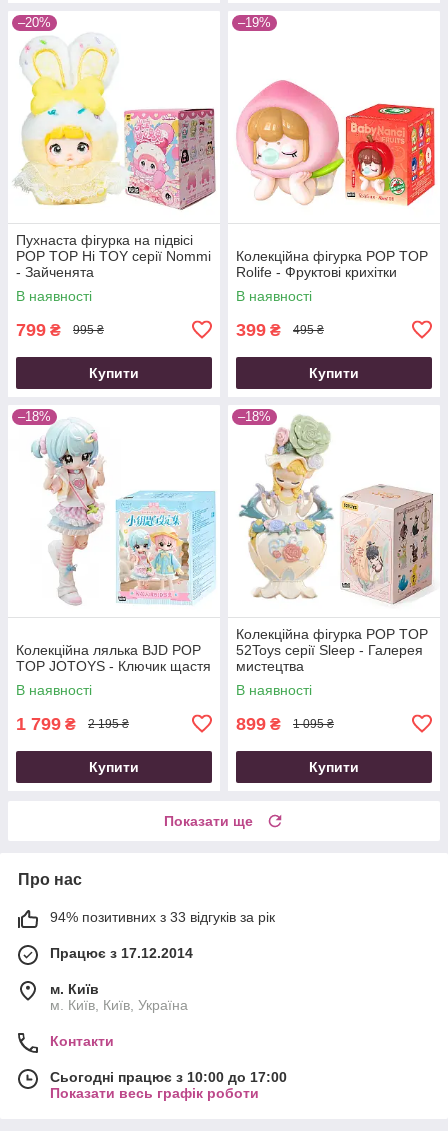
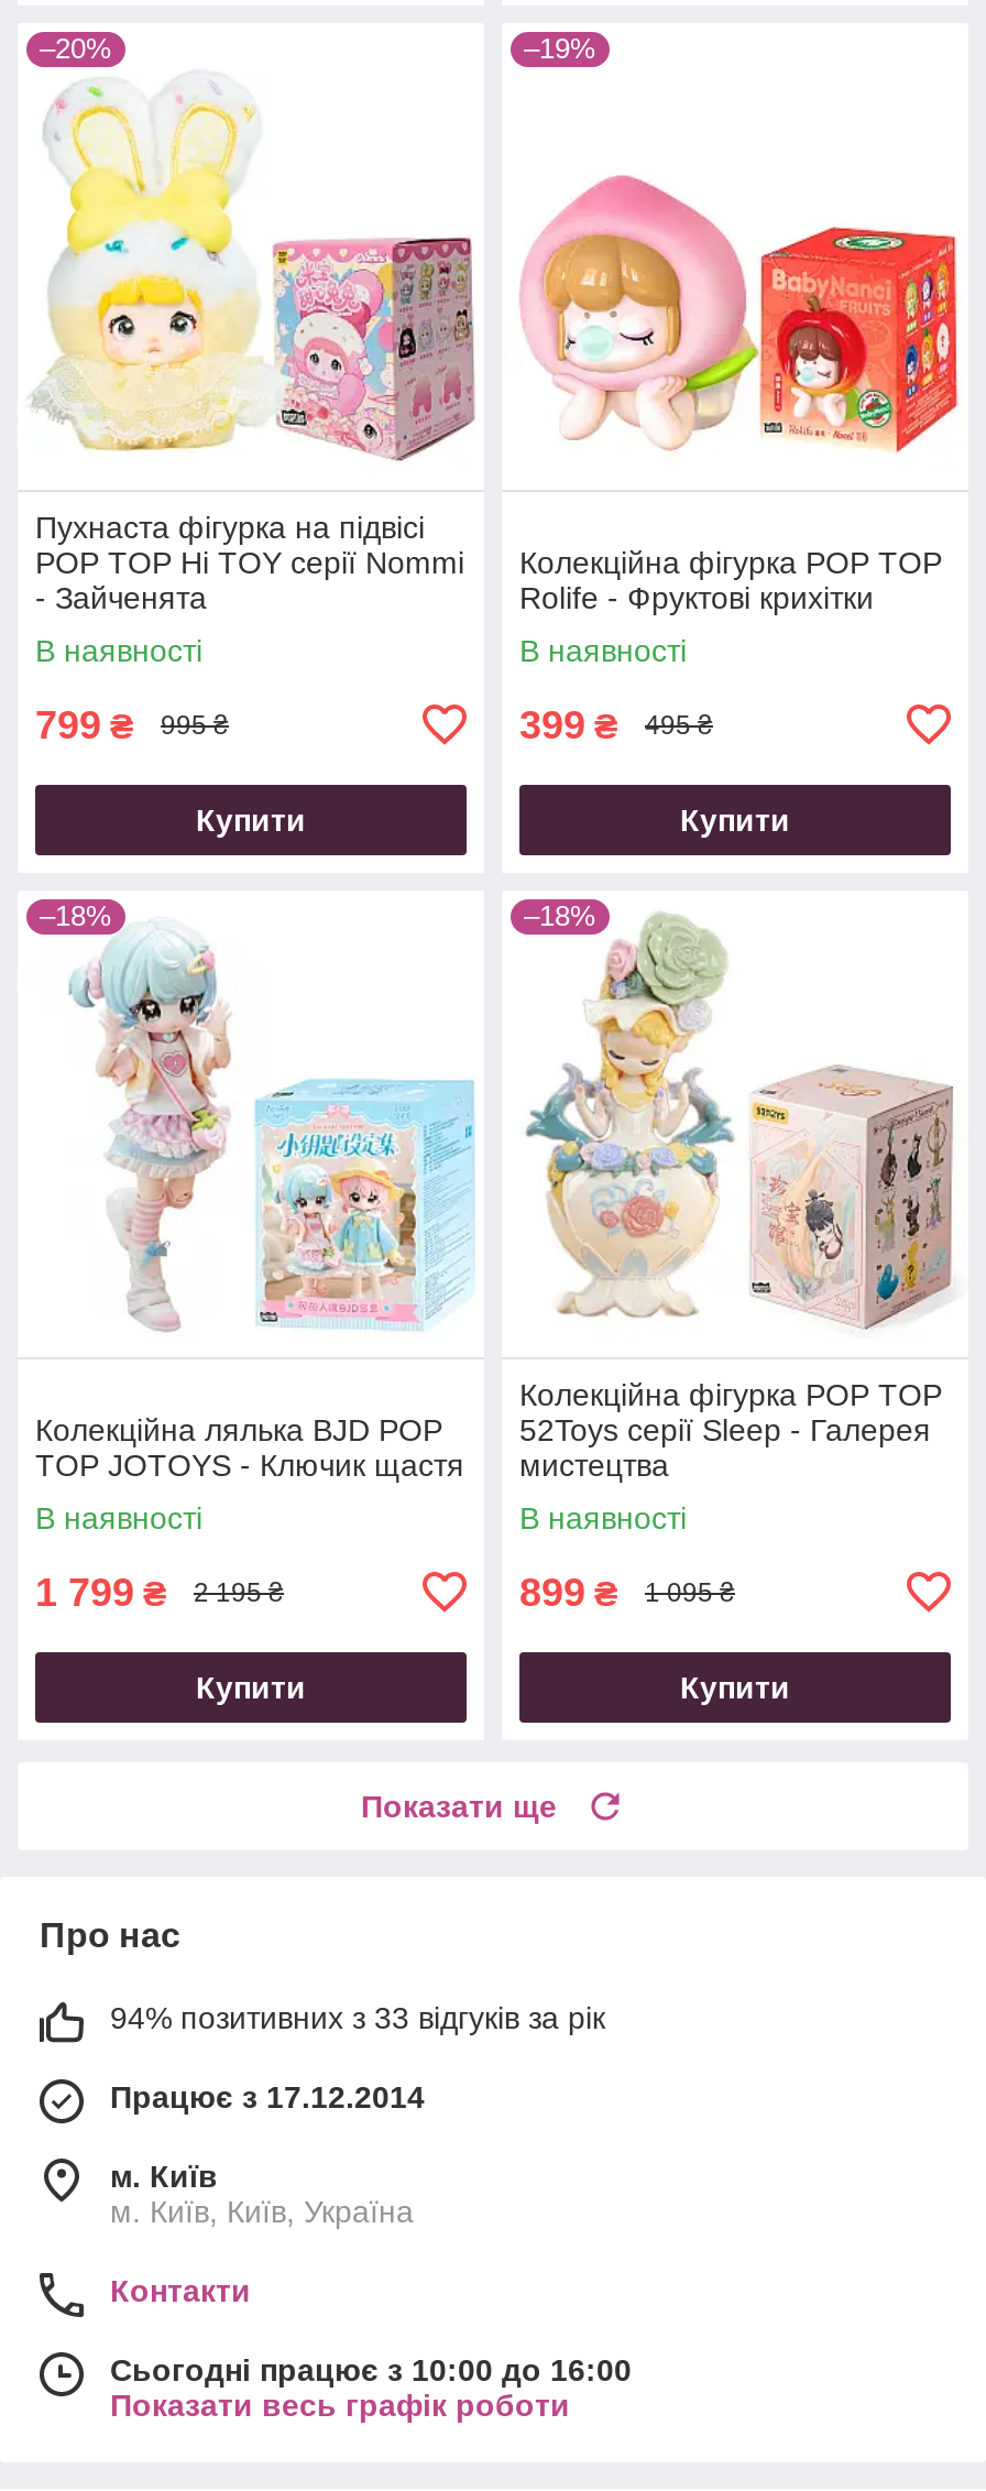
[50,1069,287,1085] Сьогодні працює з 10:00 до 17:00 -> [110,2352,632,2387] Сьогодні працює з 10:00 до 16:00

